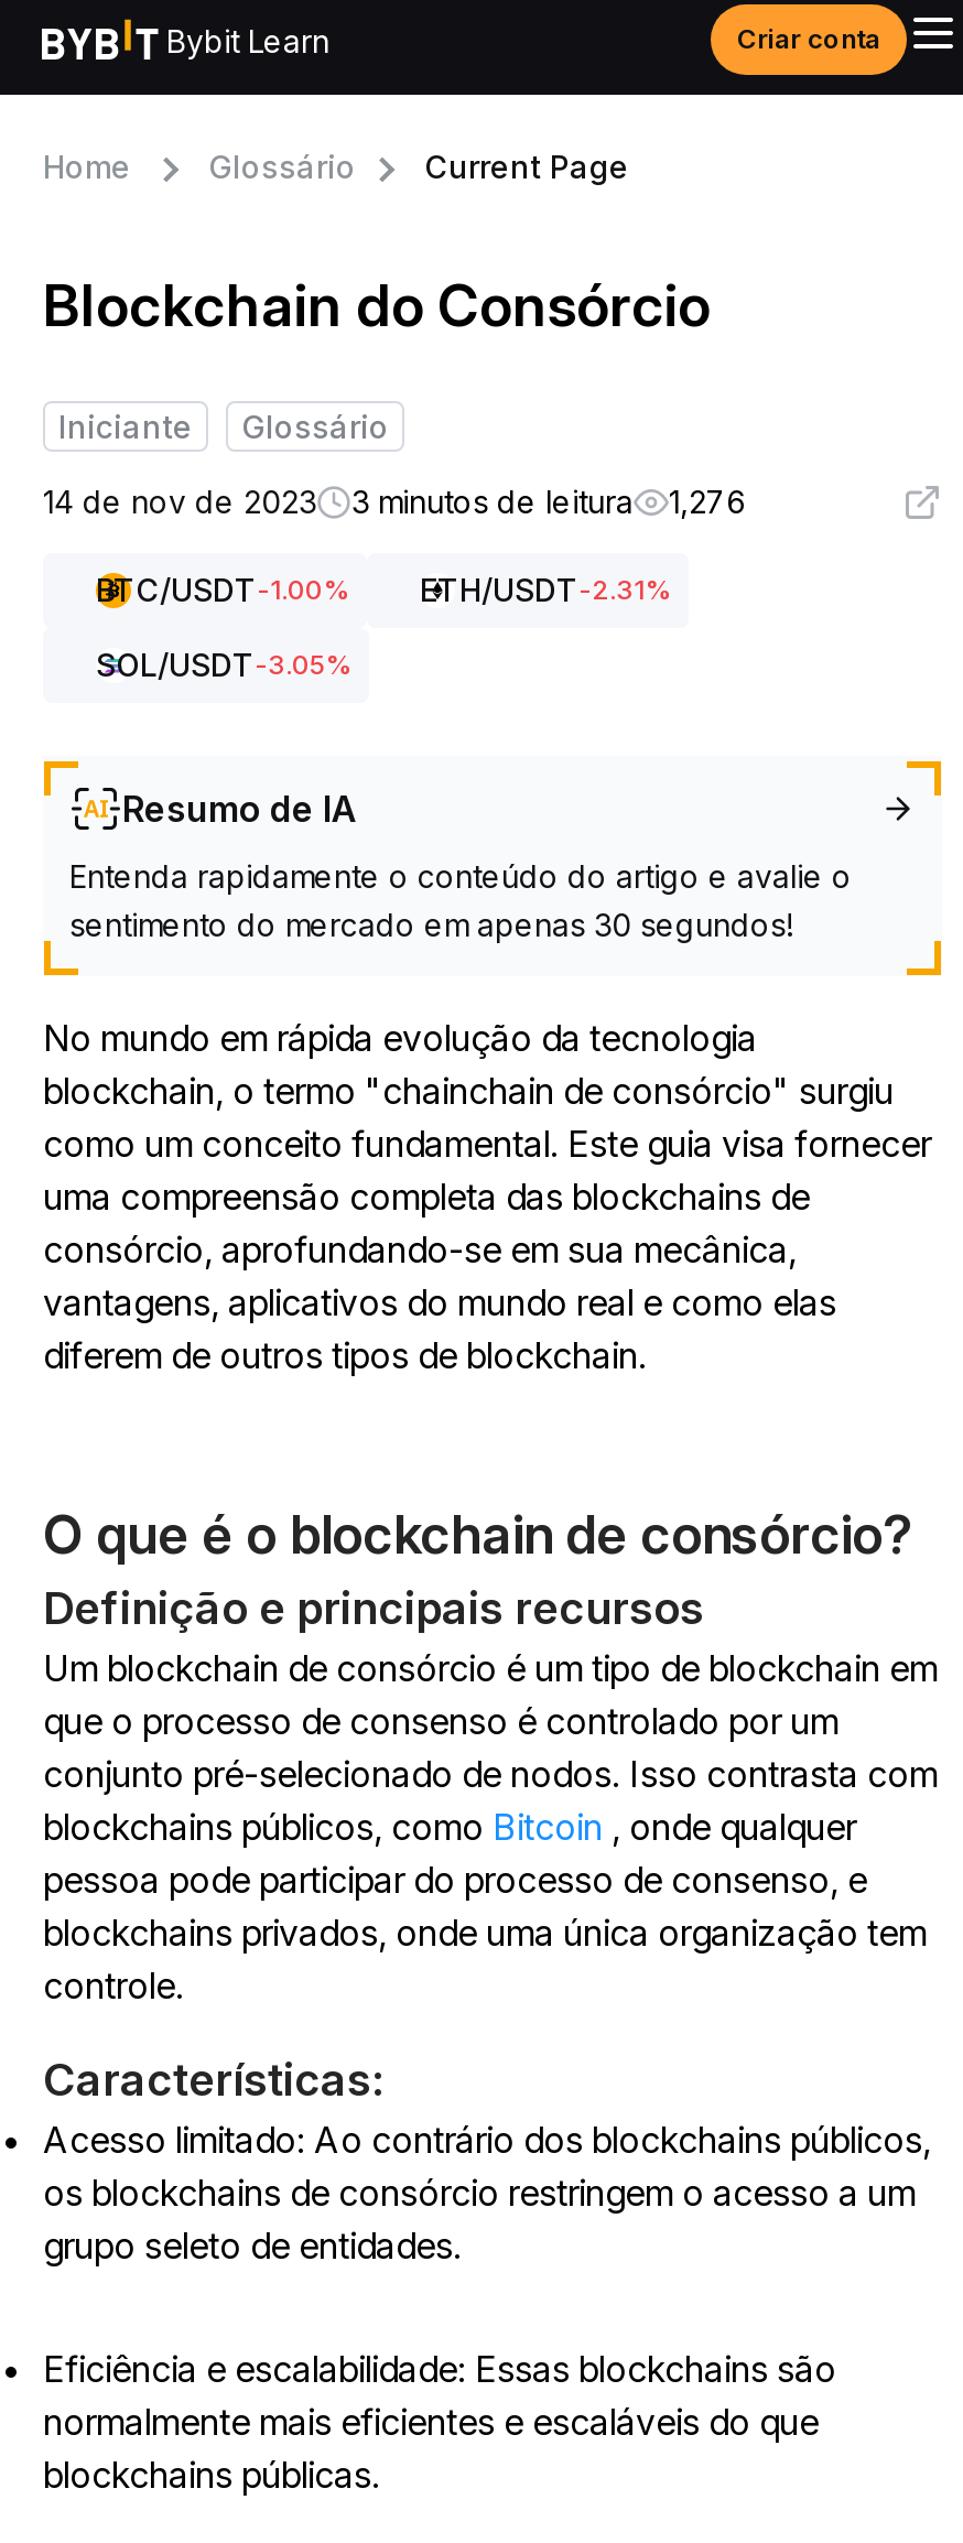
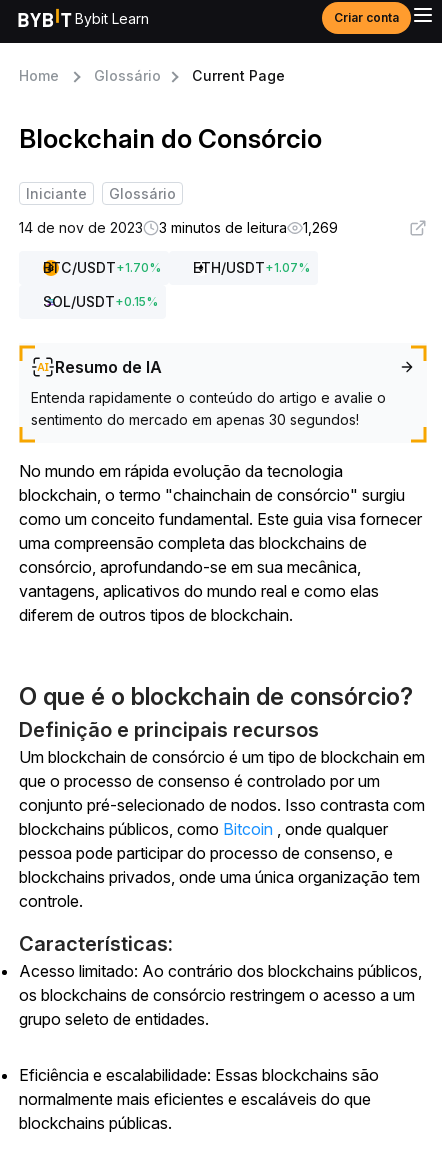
[43,483,746,520] 14 de nov de 2023 3 minutos de leitura 1,276 -> [19,219,338,236] 14 de nov de 2023 3 minutos de leitura 1,269
[96,571,671,608] BTC/USDT-1.00% | ETH/USDT-2.31% -> [43,259,310,276] BTC/USDT + 1.70% | ETH/USDT + 1.07%
[96,646,351,683] SOL/USDT-3.05% -> [43,293,158,310] SOL/USDT + 0.15%

